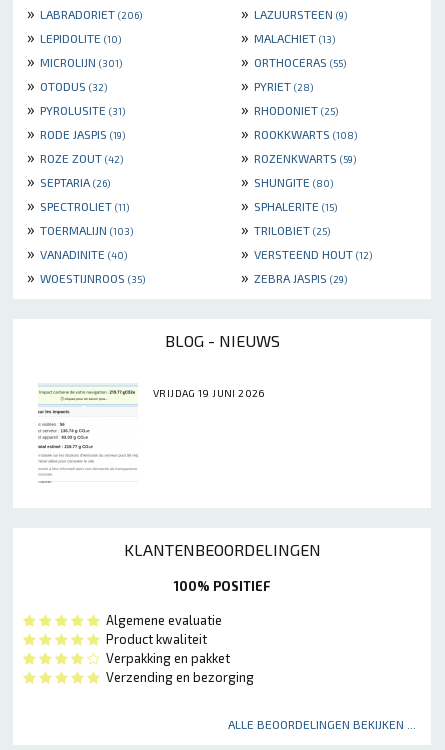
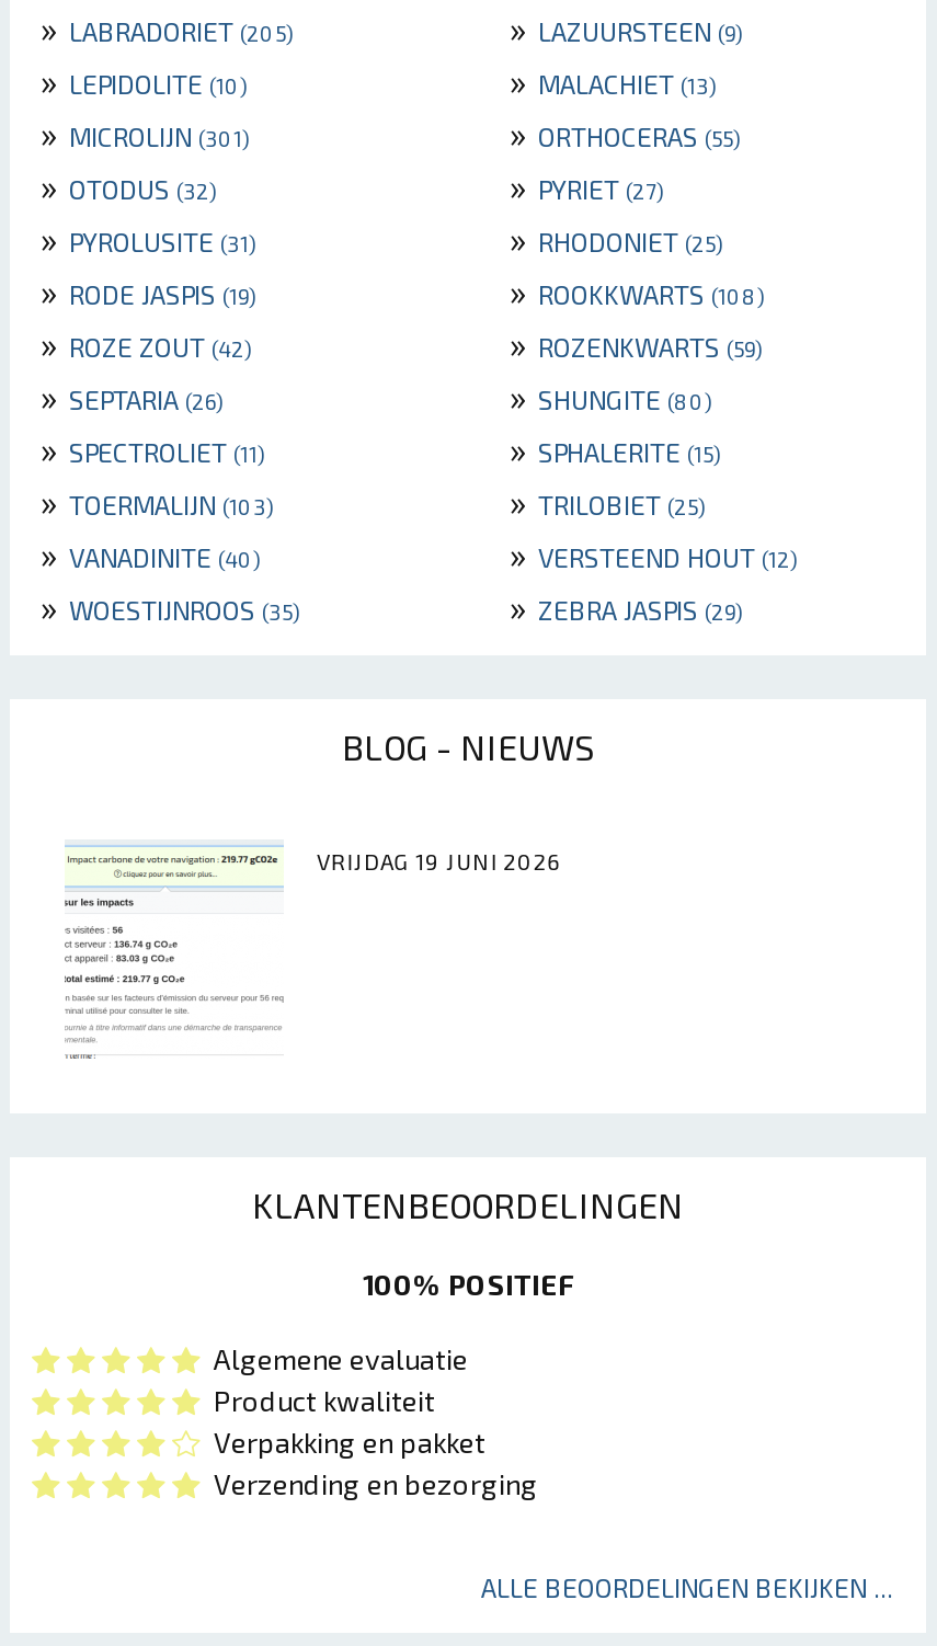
[23,3,142,22] » LABRADORIET (206) -> [32,7,293,49] » LABRADORIET (205)
[237,75,313,94] » PYRIET (28) -> [501,165,663,207] » PYRIET (27)

